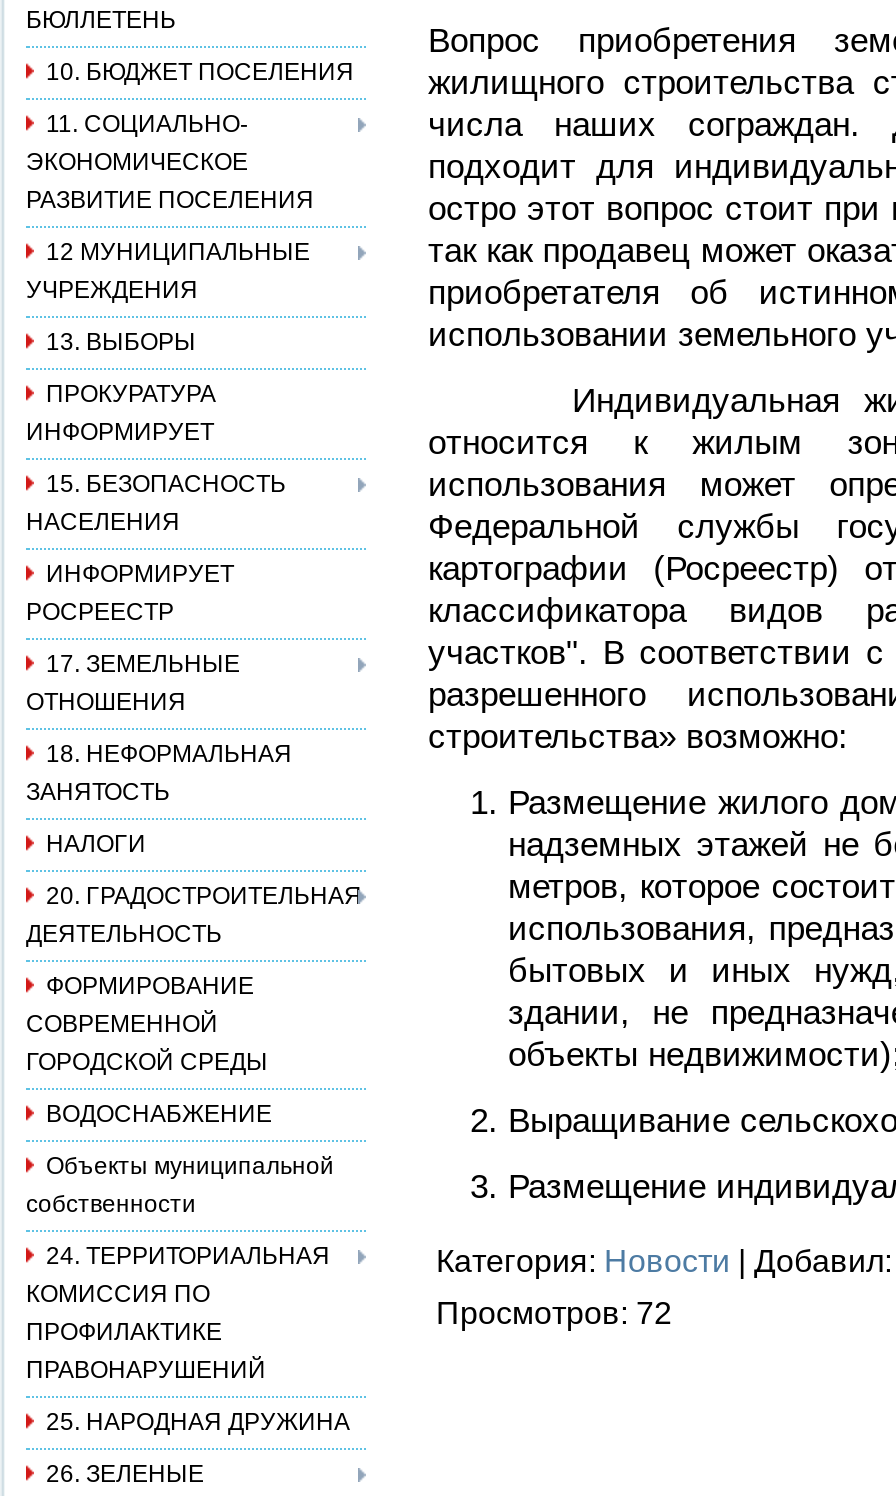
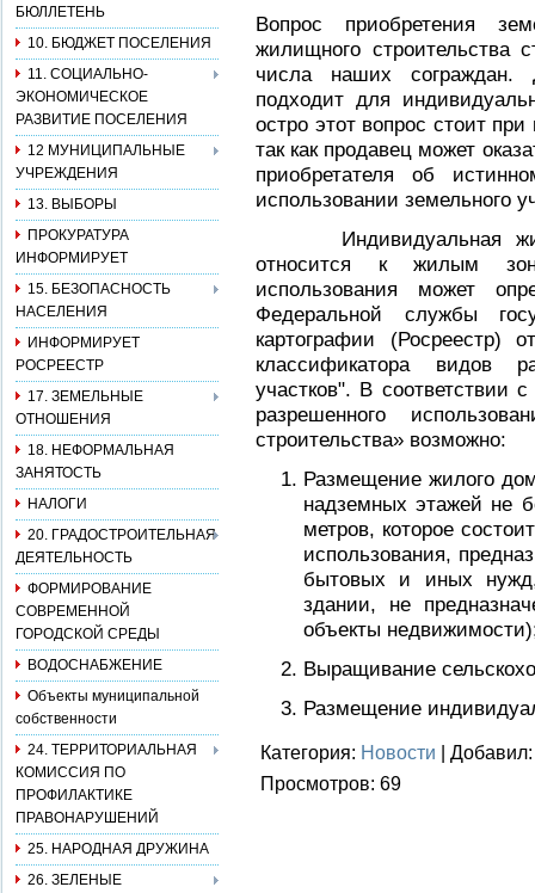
[436,1296,672,1330] Просмотров: 72 -> [260,774,401,794] Просмотров: 69

